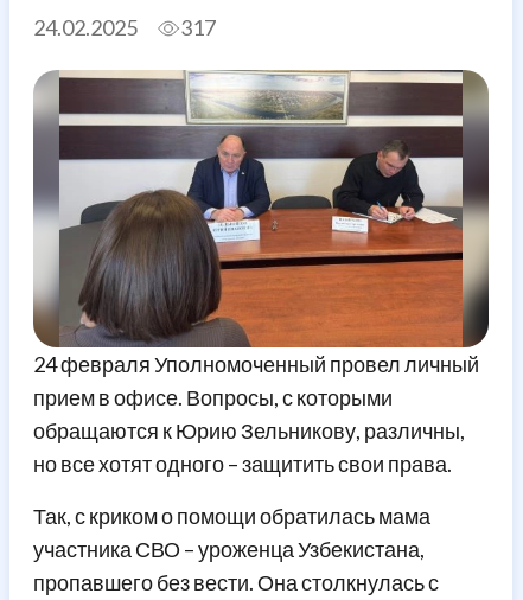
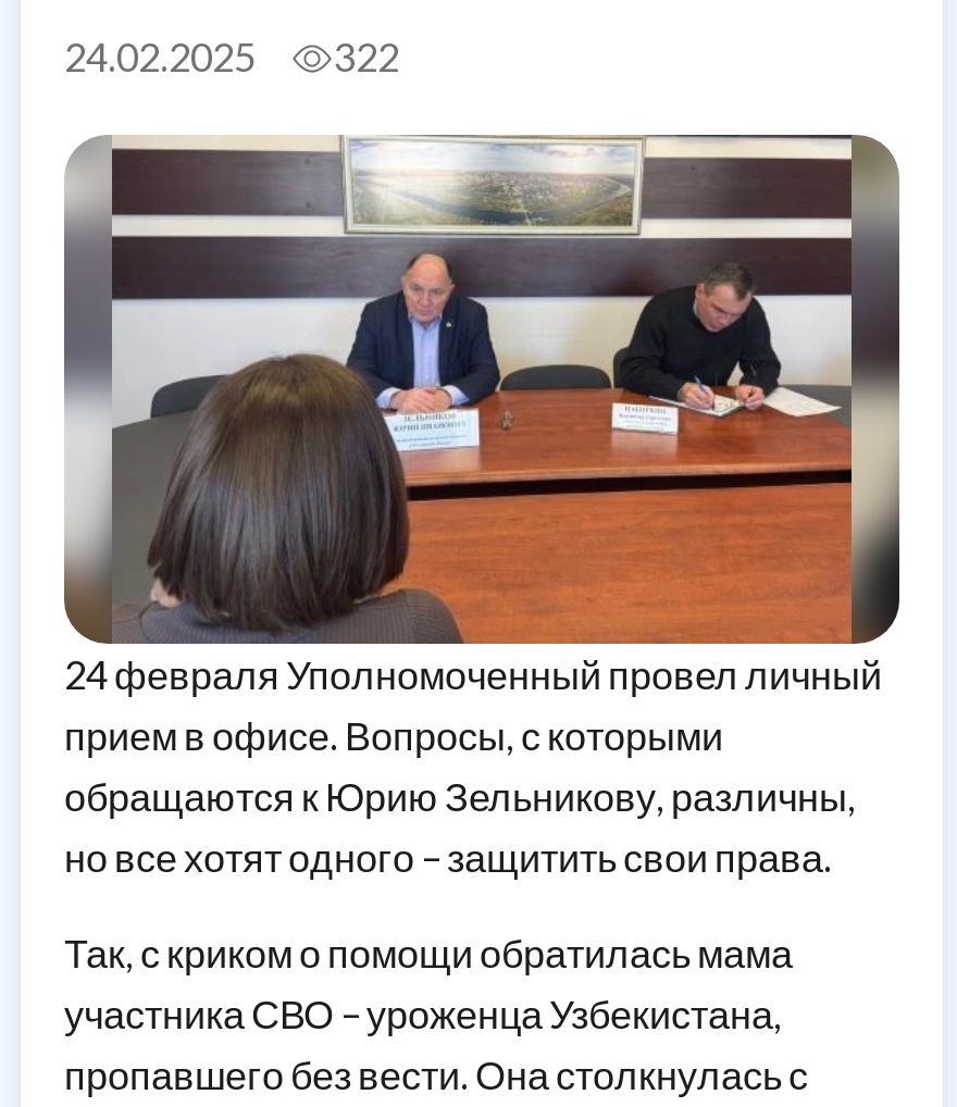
[33,14,216,40] 24.02.2025 317 -> [64,32,399,80] 24.02.2025 322

